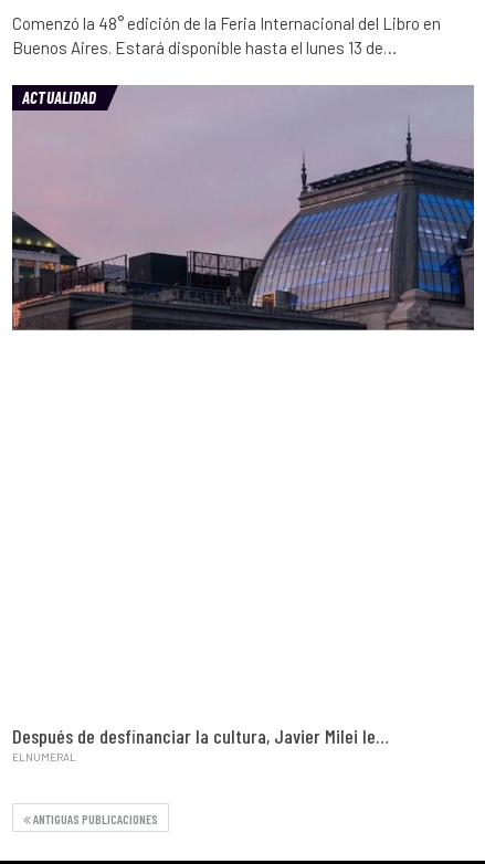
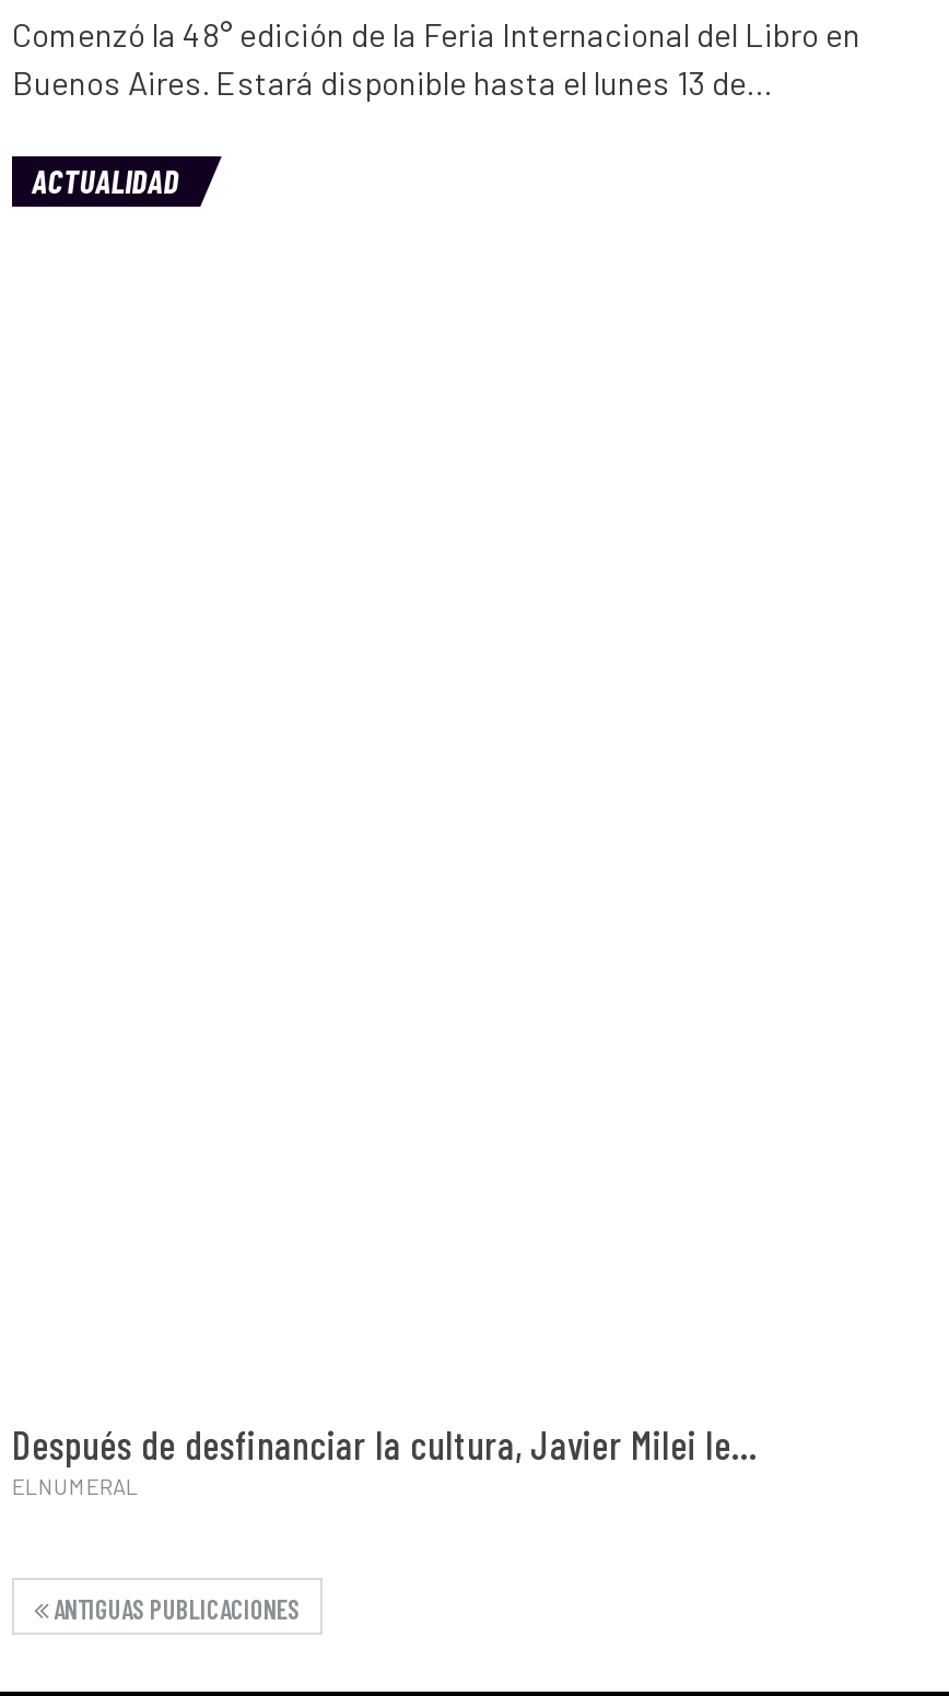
[11,84,475,331] [image] -> none

